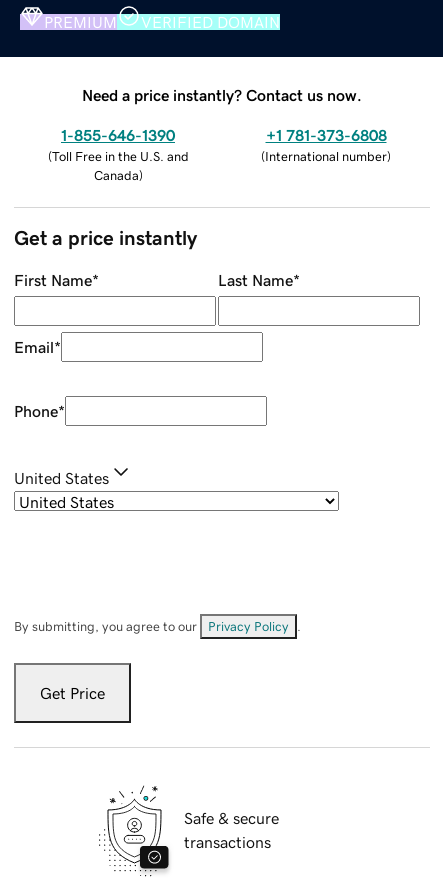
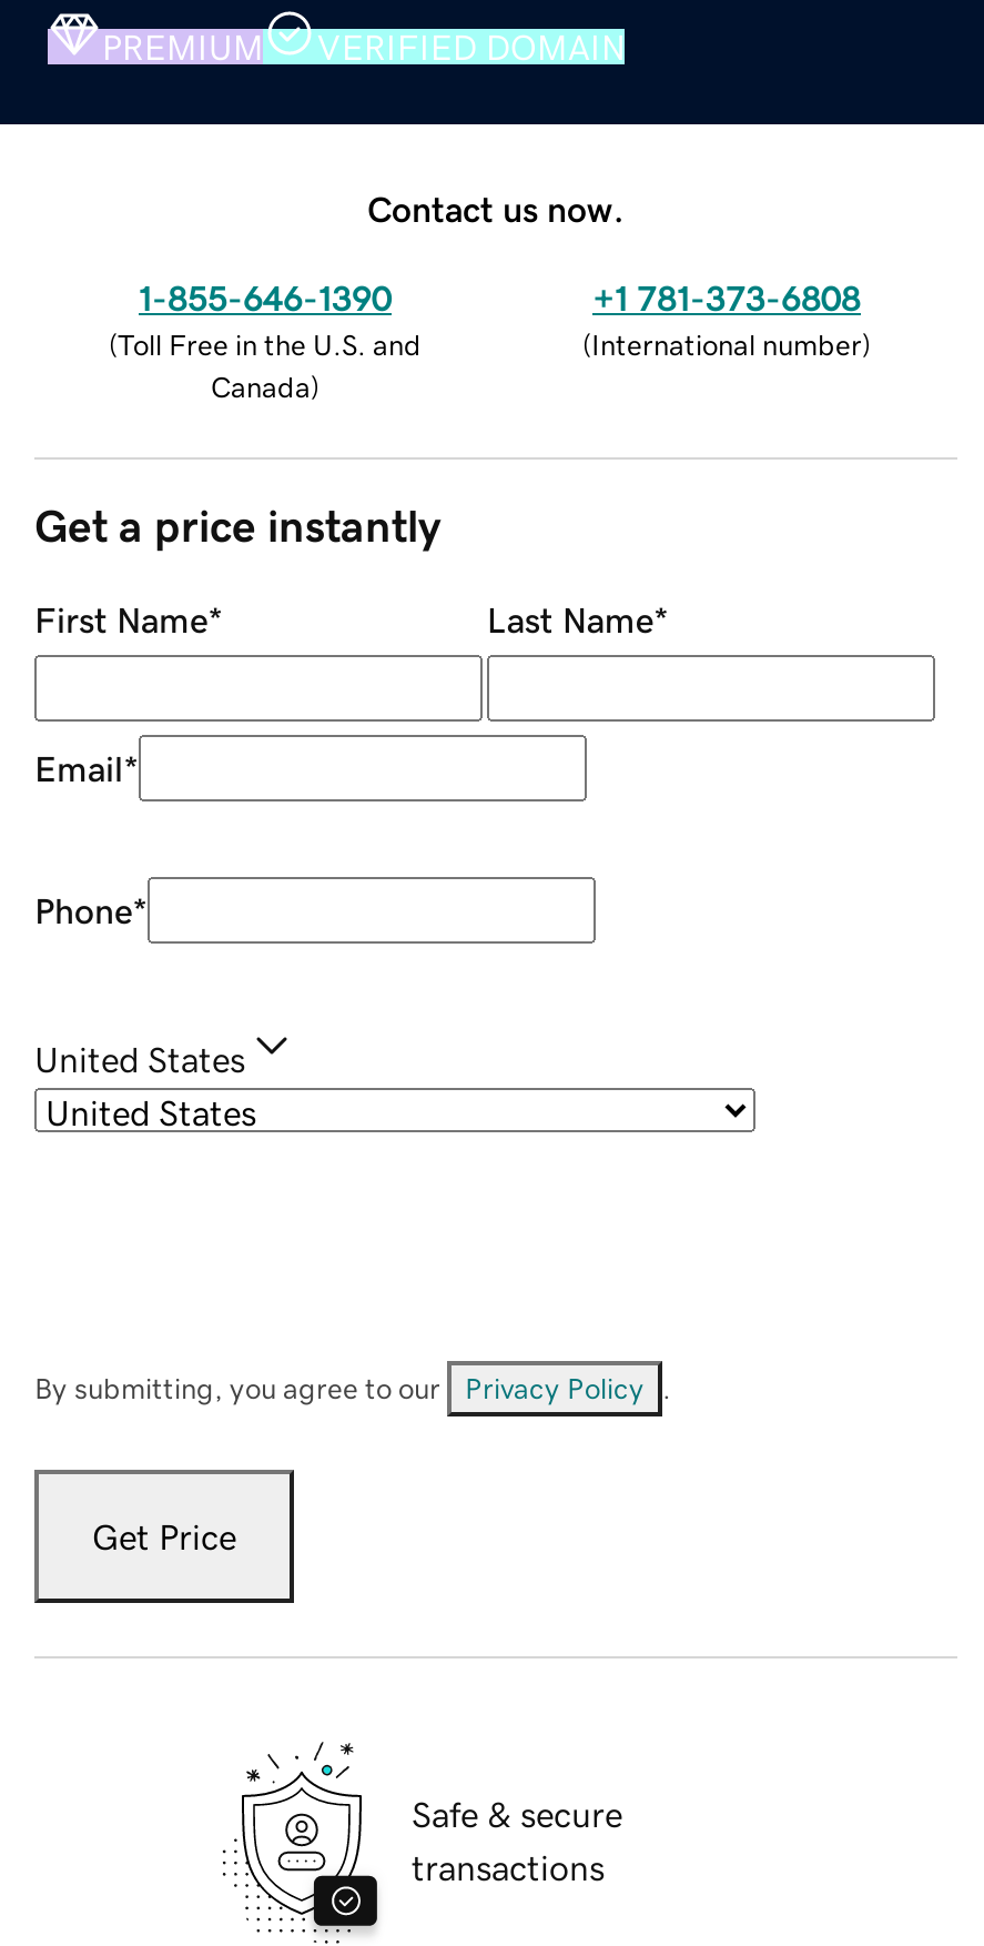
[82,87,362,103] Need a price instantly? Contact us now. -> [367,190,625,226] Contact us now.

